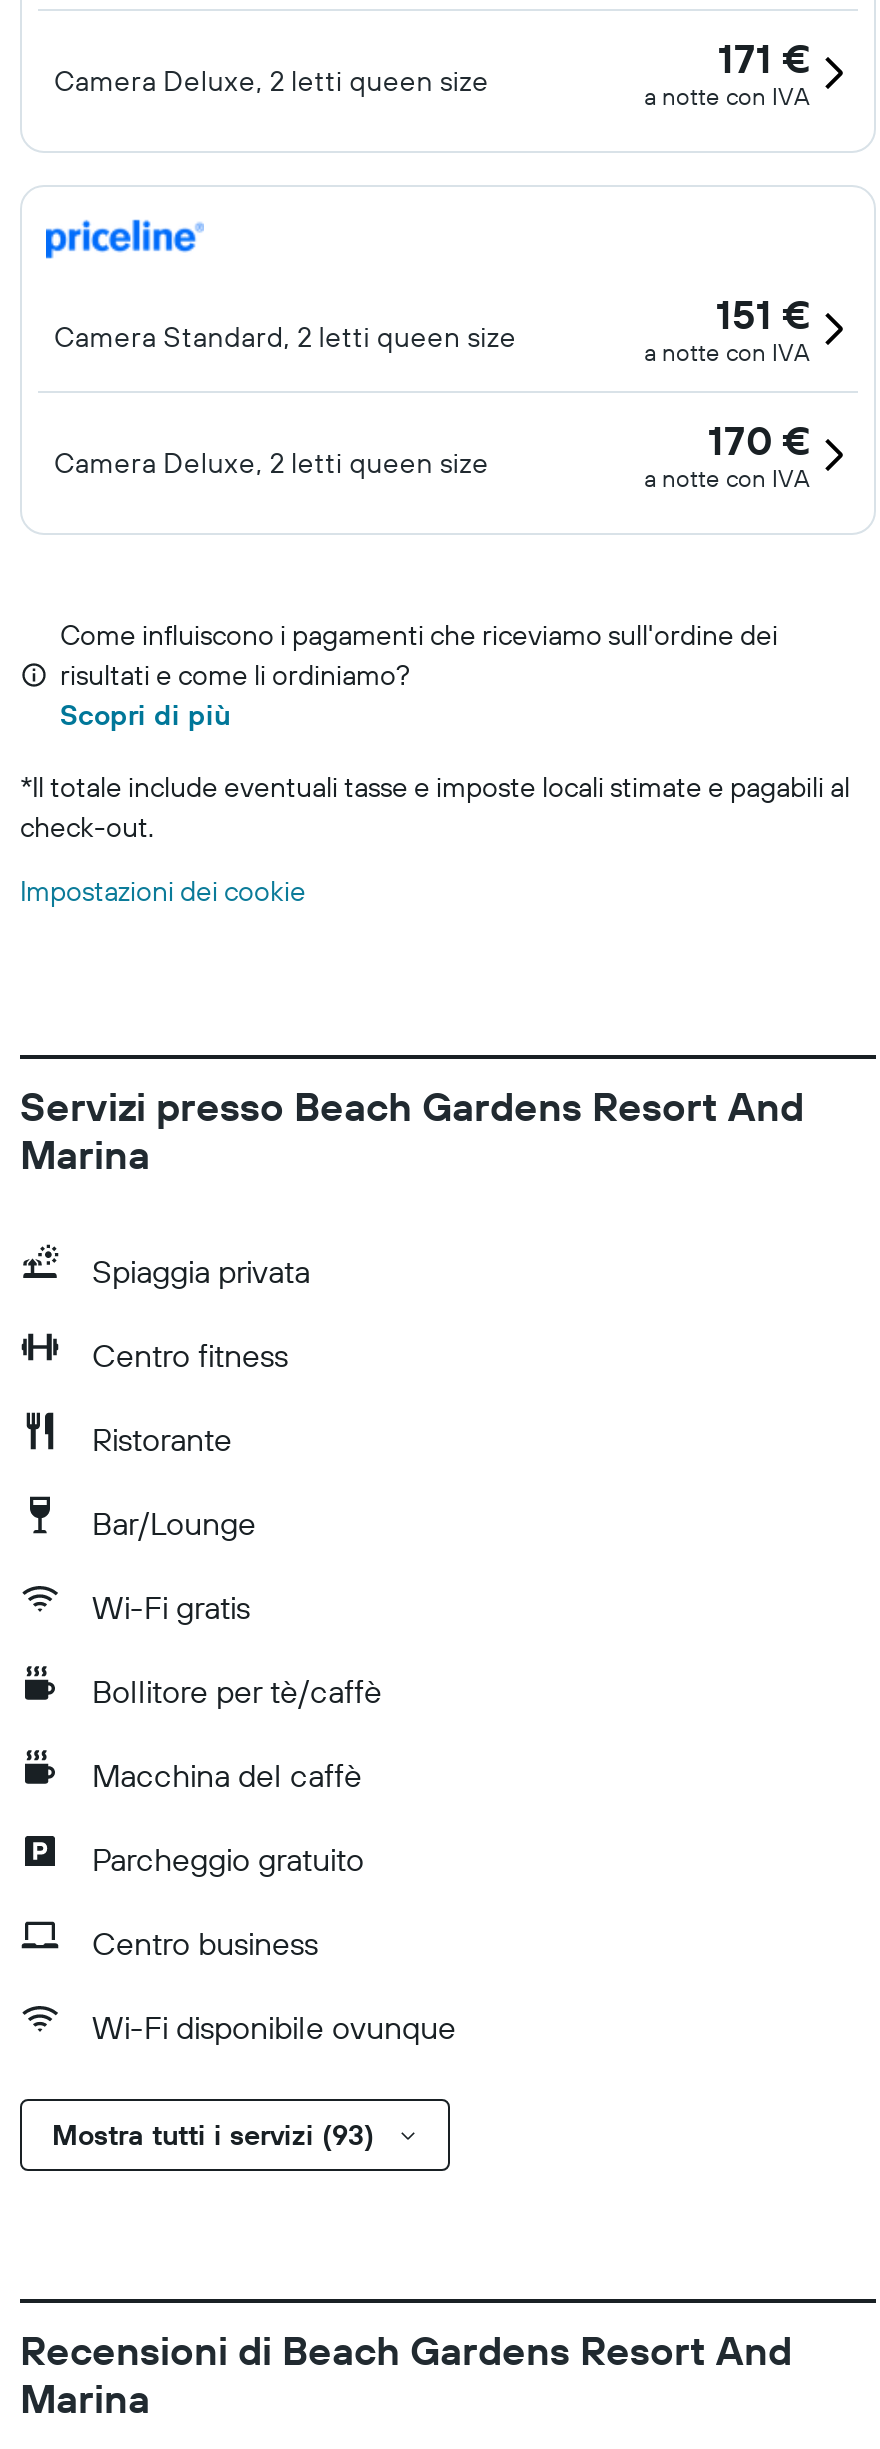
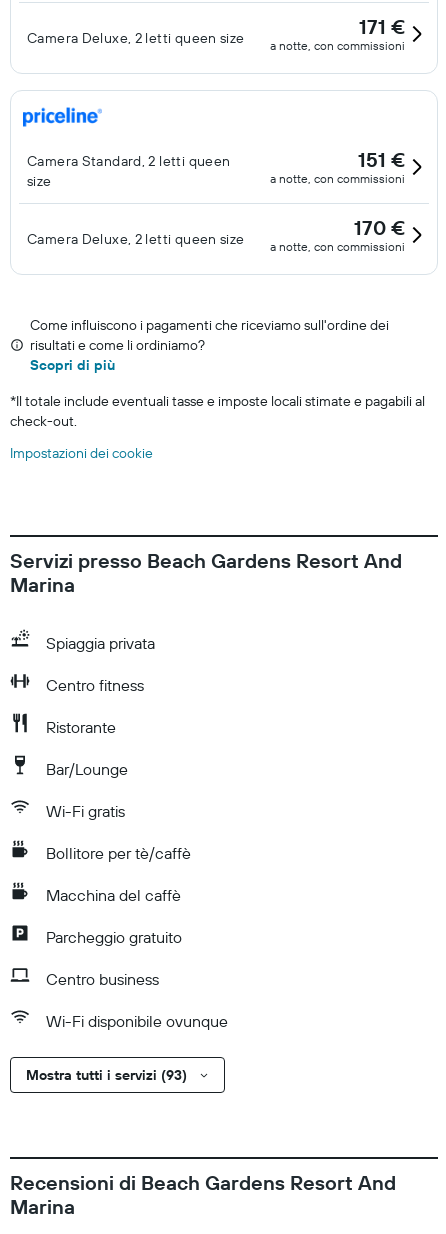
[644,81,810,111] a notte con IVA -> [270,38,405,53] a notte, con commissioni
[644,337,810,367] a notte con IVA -> [270,171,405,186] a notte, con commissioni
[644,463,810,493] a notte con IVA -> [270,239,405,254] a notte, con commissioni

